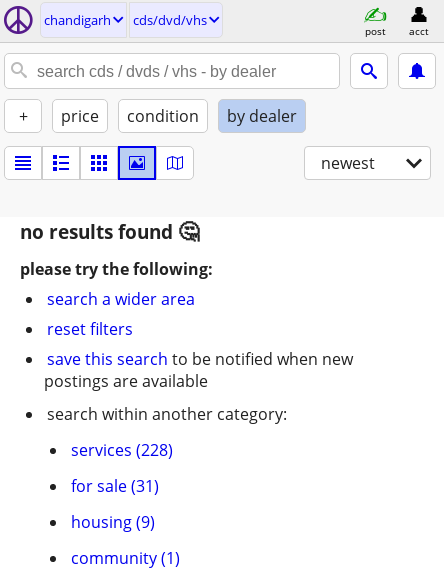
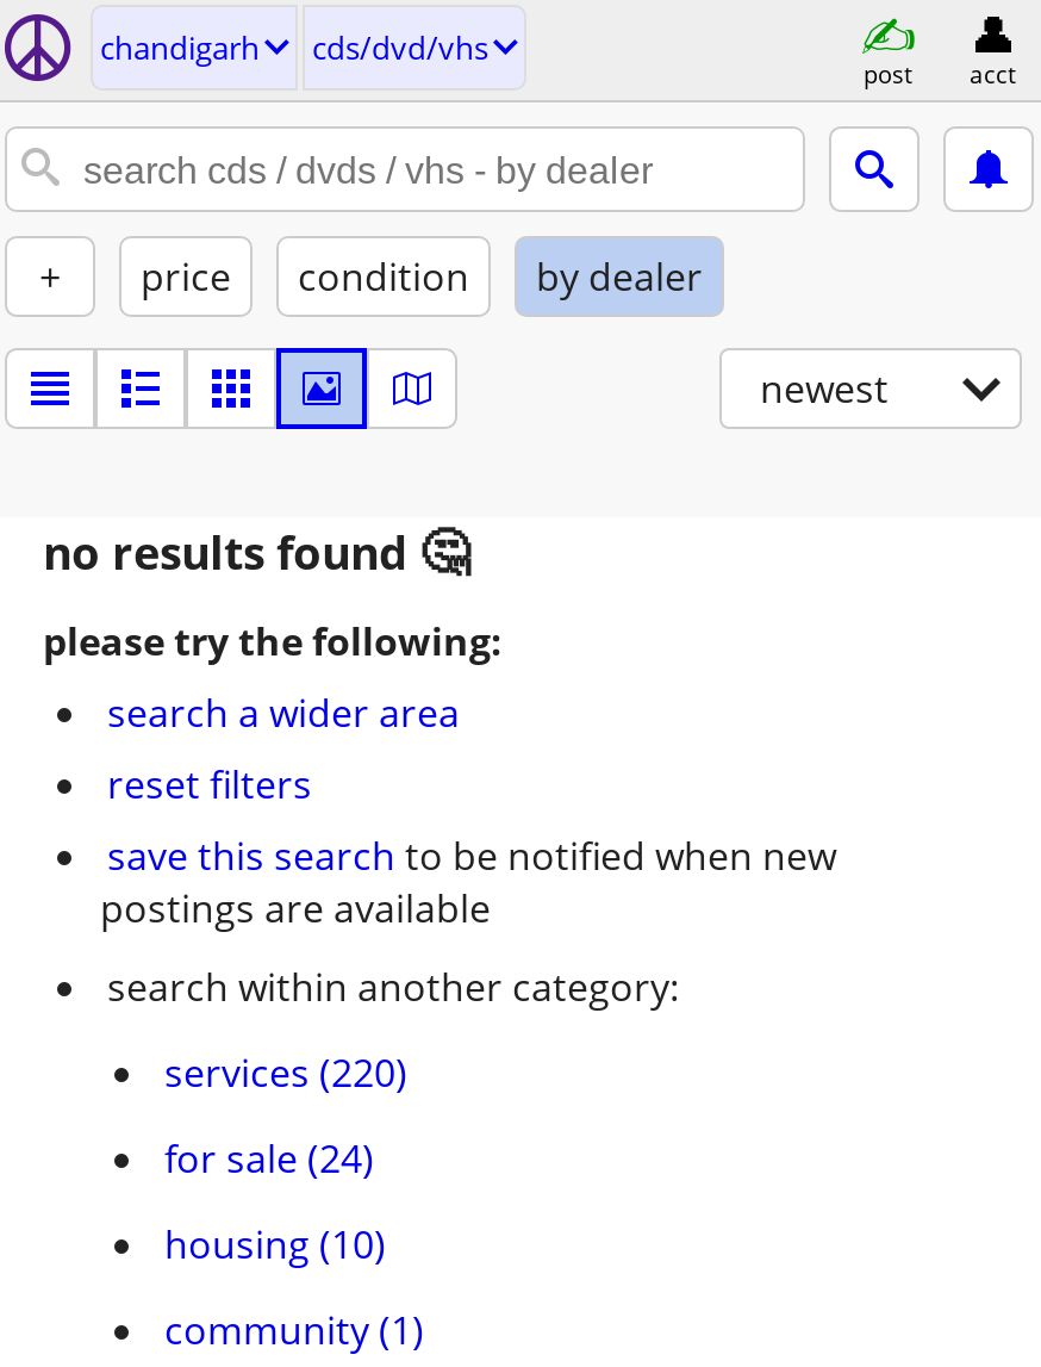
[71,439,173,461] services (228) -> [164,1046,407,1099] services (220)
[71,475,159,497] for sale (31) -> [164,1132,374,1185] for sale (24)
[71,511,155,533] housing (9) -> [164,1218,386,1270] housing (10)

